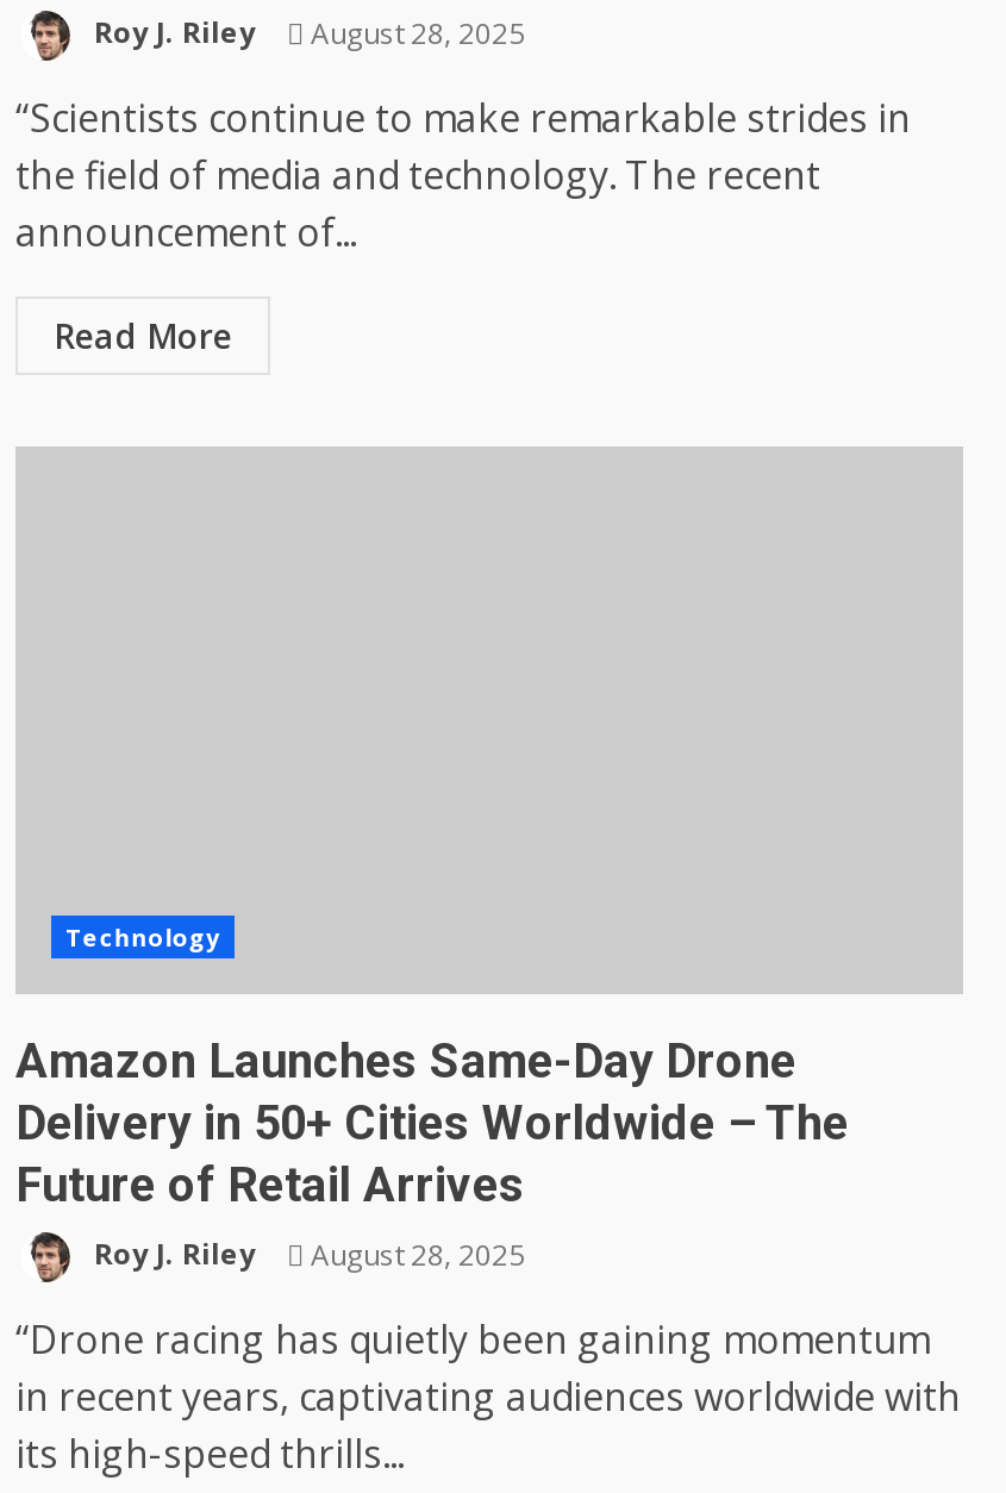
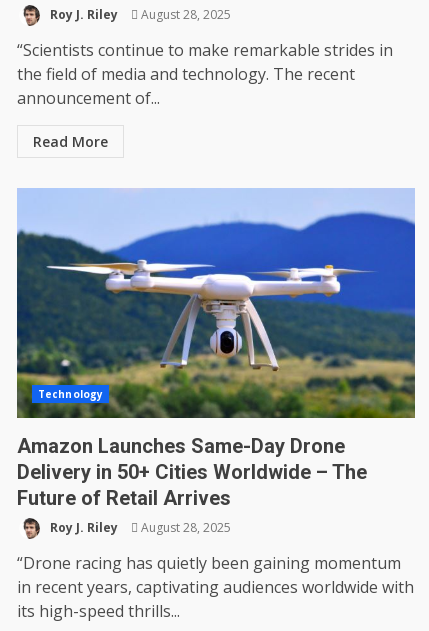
none -> [16,188,416,419] [image]

